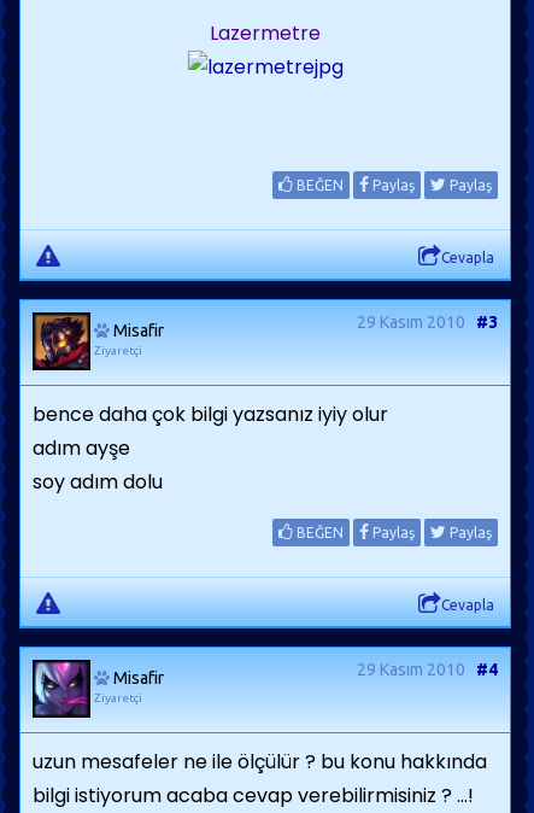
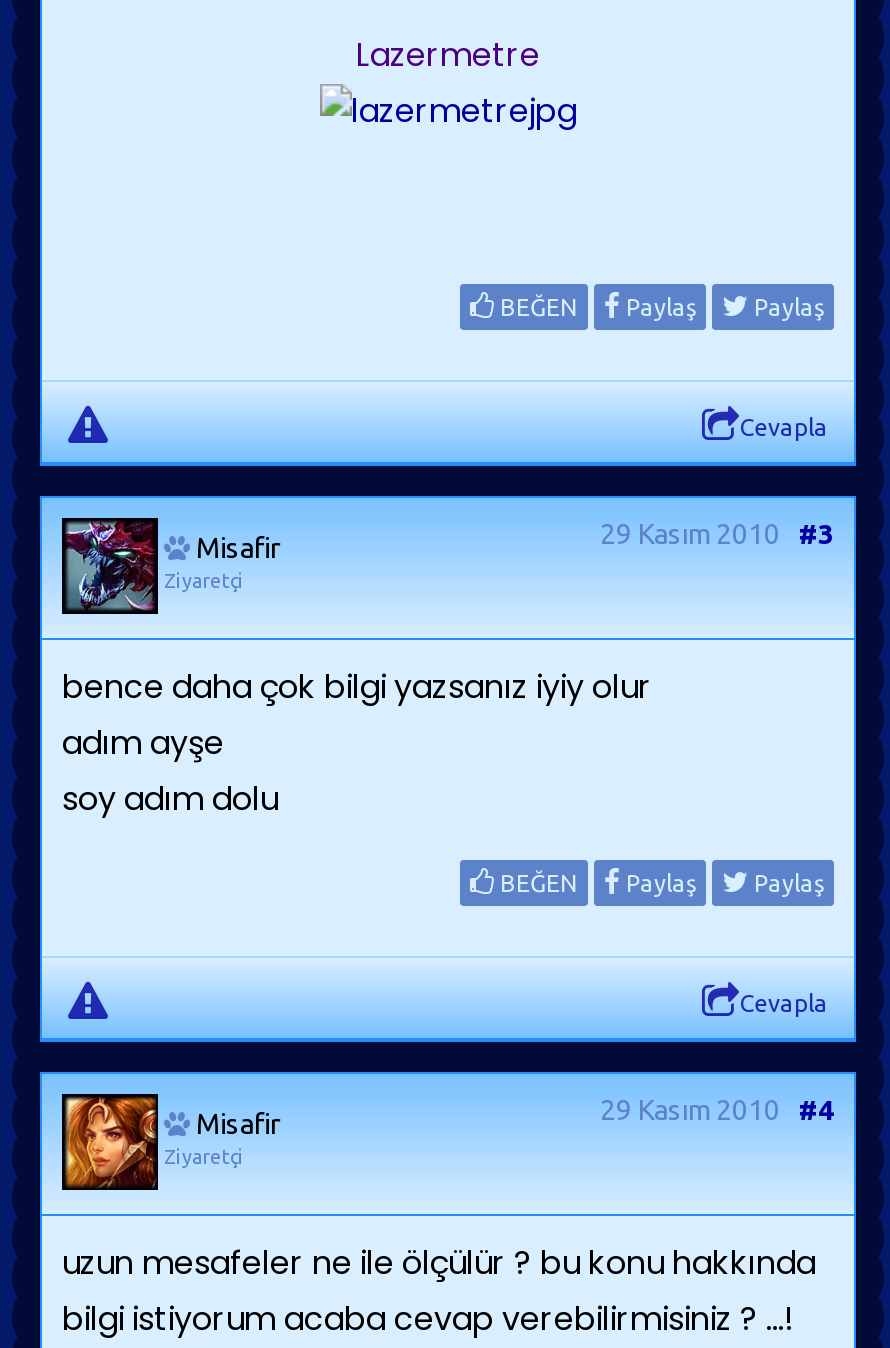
[34,314,89,368] [image] -> [64,522,156,610] [image]
[34,661,90,717] [image] -> [64,1096,158,1188] [image]

